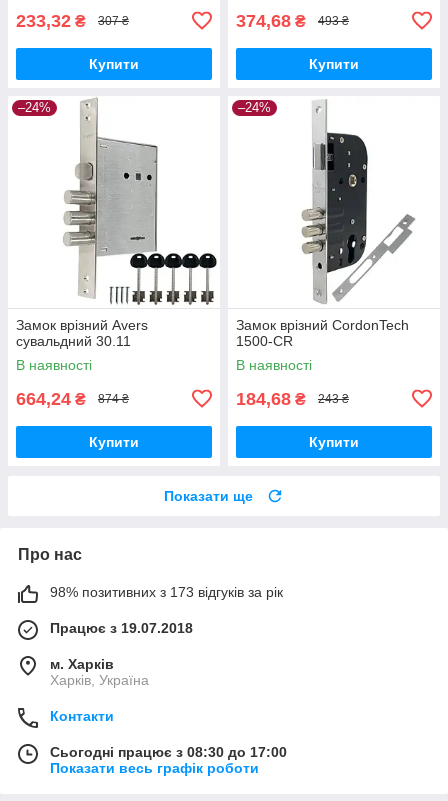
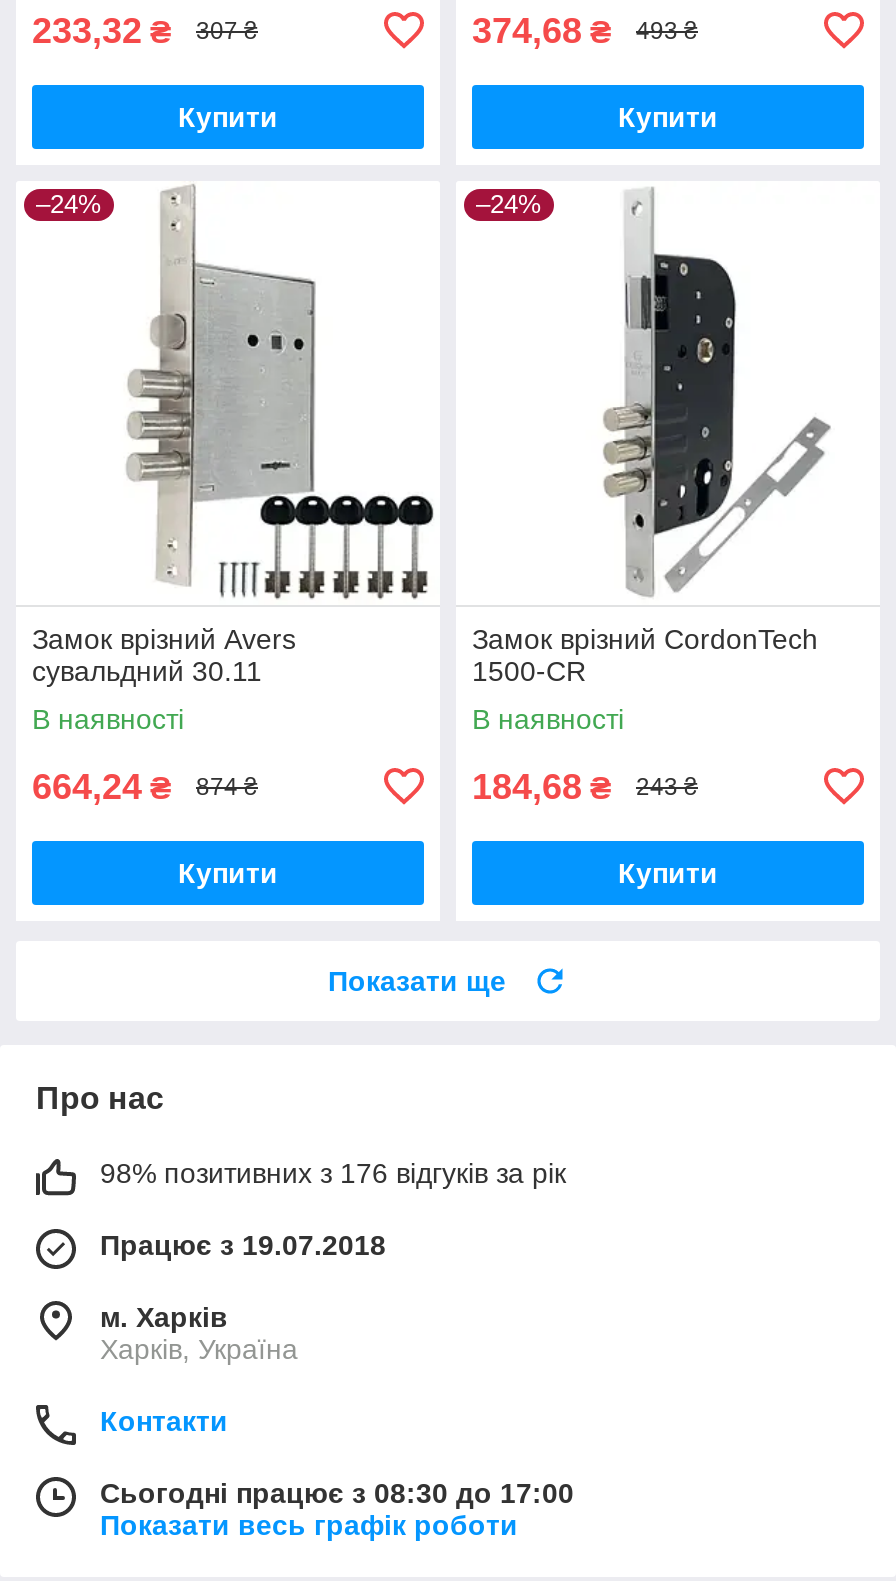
[50,584,283,600] 98% позитивних з 173 відгуків за рік -> [100,1157,566,1189] 98% позитивних з 176 відгуків за рік

